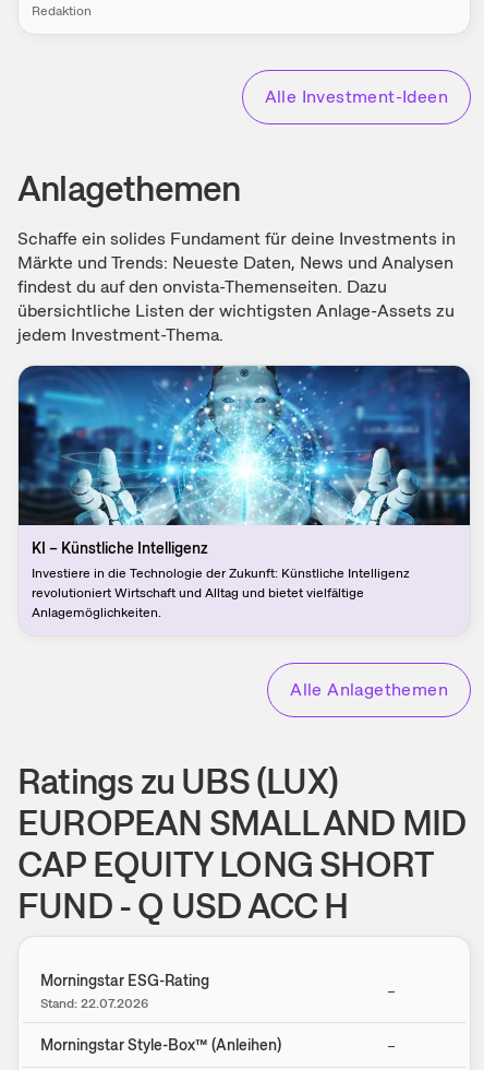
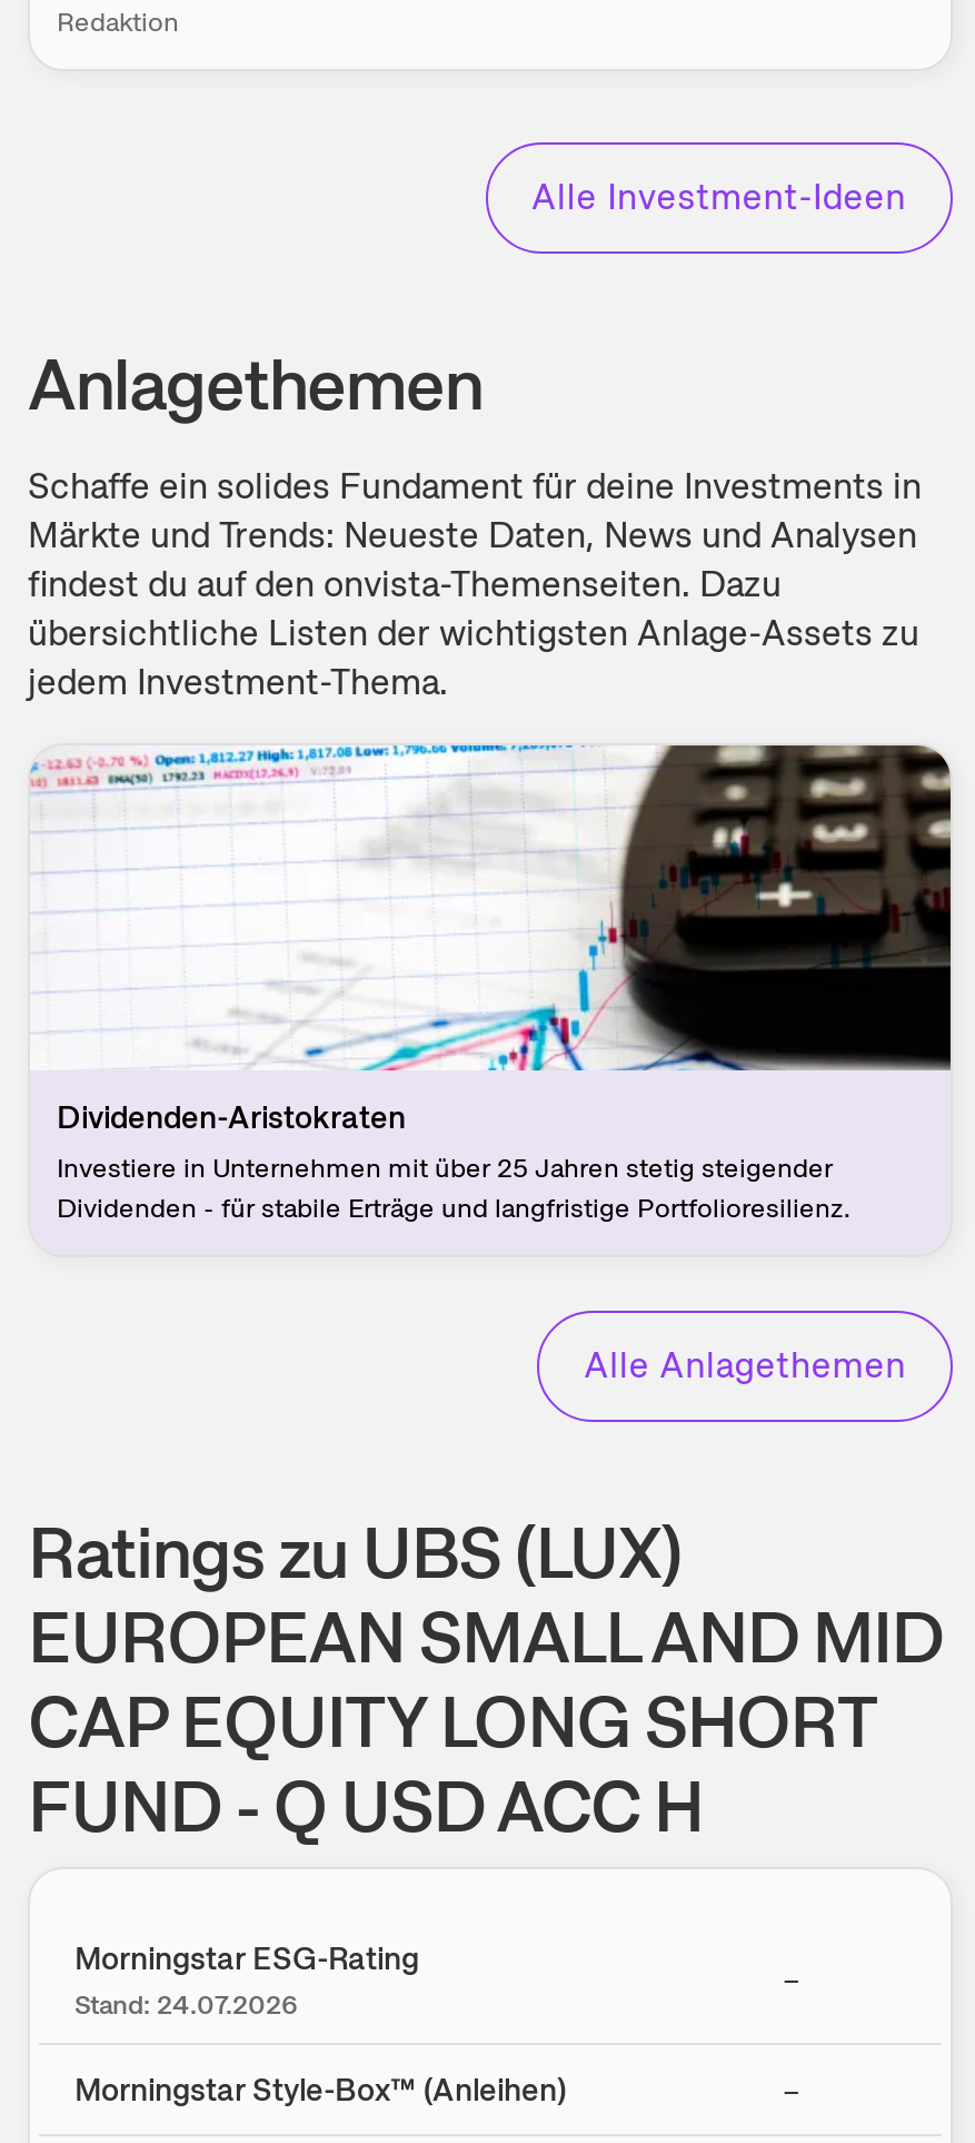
[17,365,471,621] [image] | KI – Künstliche Intelligenz | Investiere in die Technologie der Zukunft: Künstliche Intelligenz | revolutioniert Wirtschaft und Alltag und bietet vielfältige | Anlagemöglichkeiten. -> [30,743,953,1227] [image] | Dividenden-Aristokraten | Investiere in Unternehmen mit über 25 Jahren stetig steigender | Dividenden - für stabile Erträge und langfristige Portfolioresilienz.
[40,995,148,1012] Stand: 22.07.2026 -> [74,1988,297,2023] Stand: 24.07.2026

